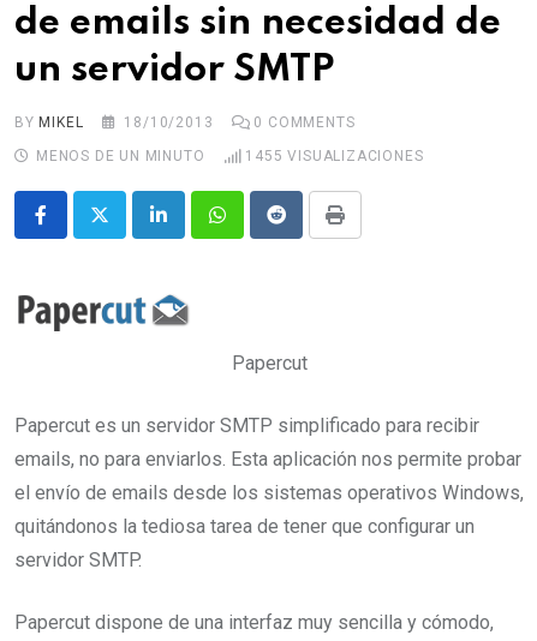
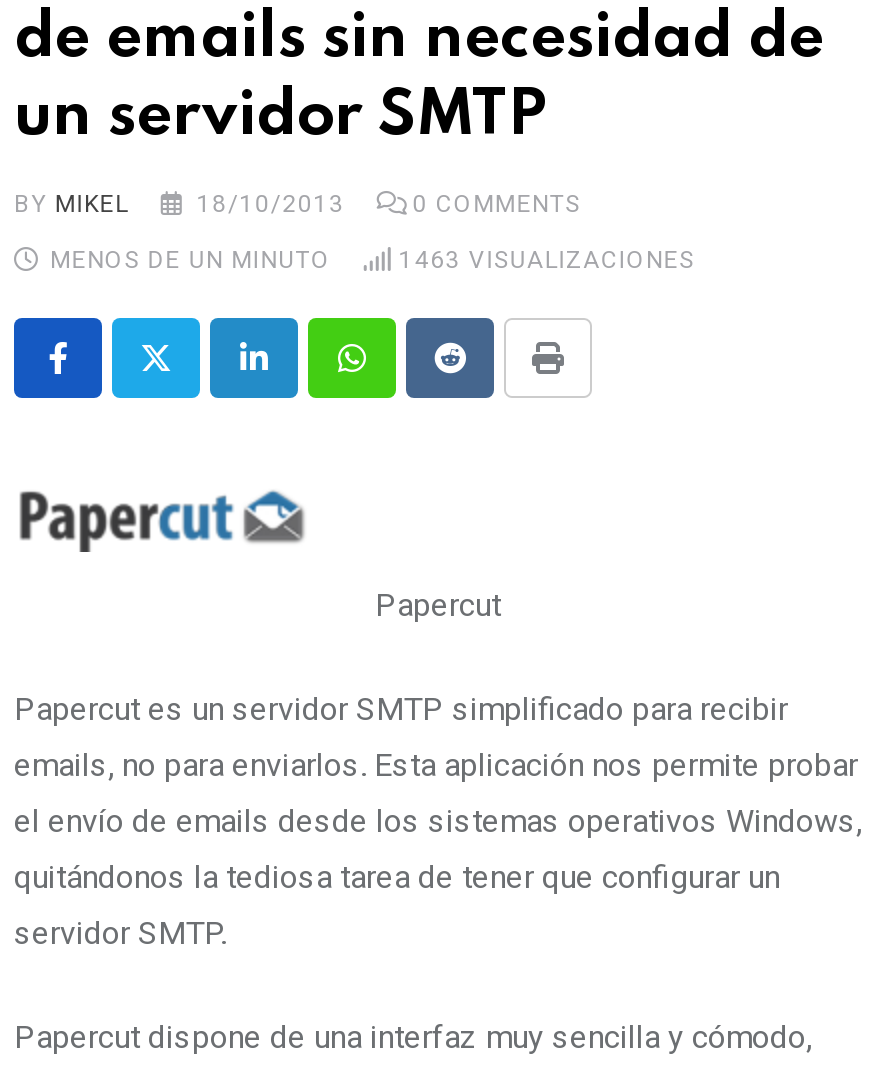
[246,148,423,164] 1455 VISUALIZACIONES -> [399,246,695,274] 1463 VISUALIZACIONES

